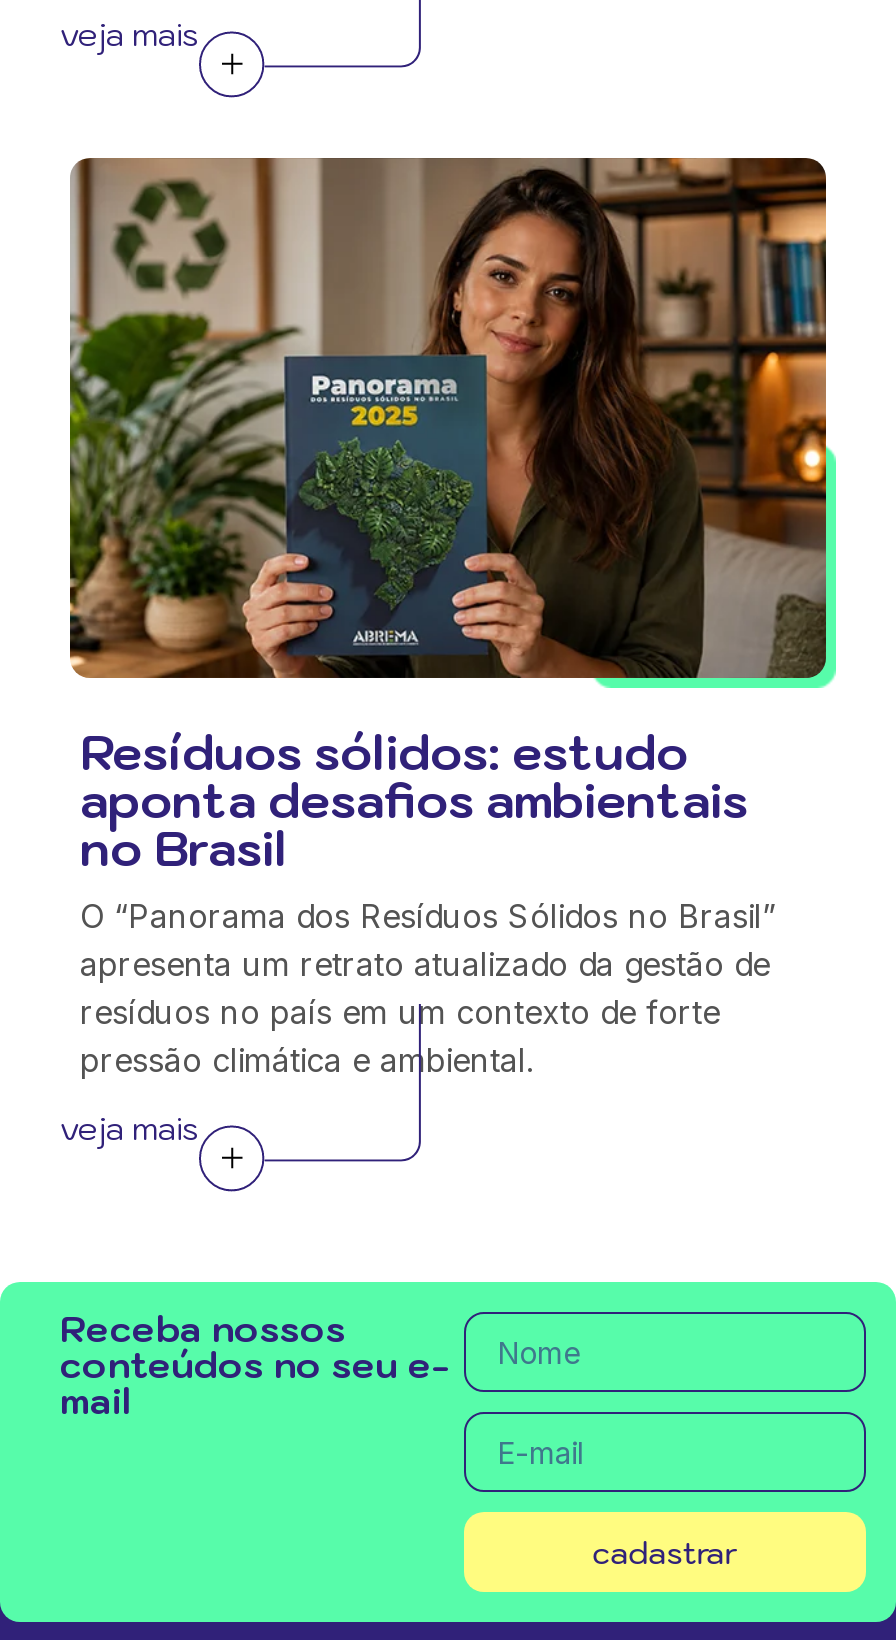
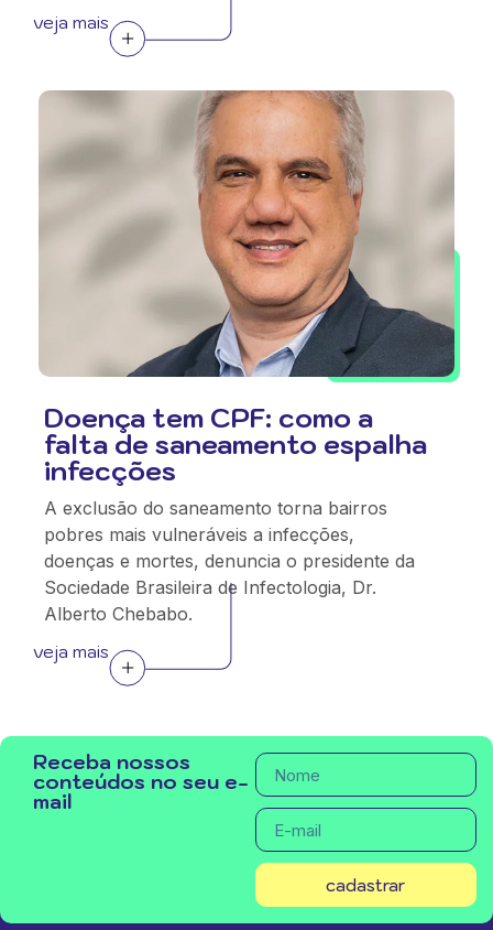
[68,158,828,1080] [image] | Resíduos sólidos: estudo | aponta desafios ambientais | no Brasil | O “Panorama dos Resíduos Sólidos no Brasil” | apresenta um retrato atualizado da gestão de | resíduos no país em um contexto de forte | pressão climática e ambiental. -> [39,89,456,625] [image] | Doença tem CPF: como a | falta de saneamento espalha | infecções | A exclusão do saneamento torna bairros | pobres mais vulneráveis a infecções, | doenças e mortes, denuncia o presidente da | Sociedade Brasileira de Infectologia, Dr. | Alberto Chebabo.

